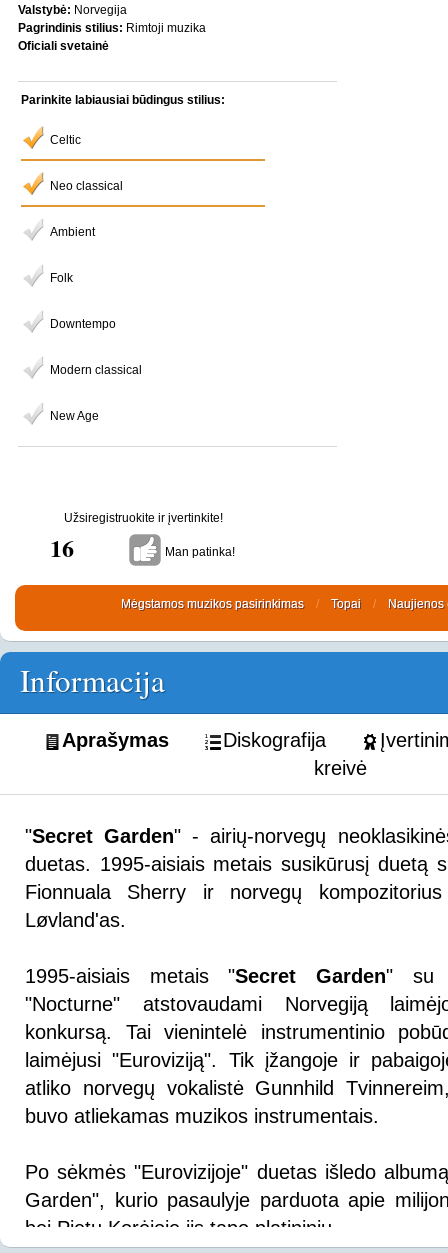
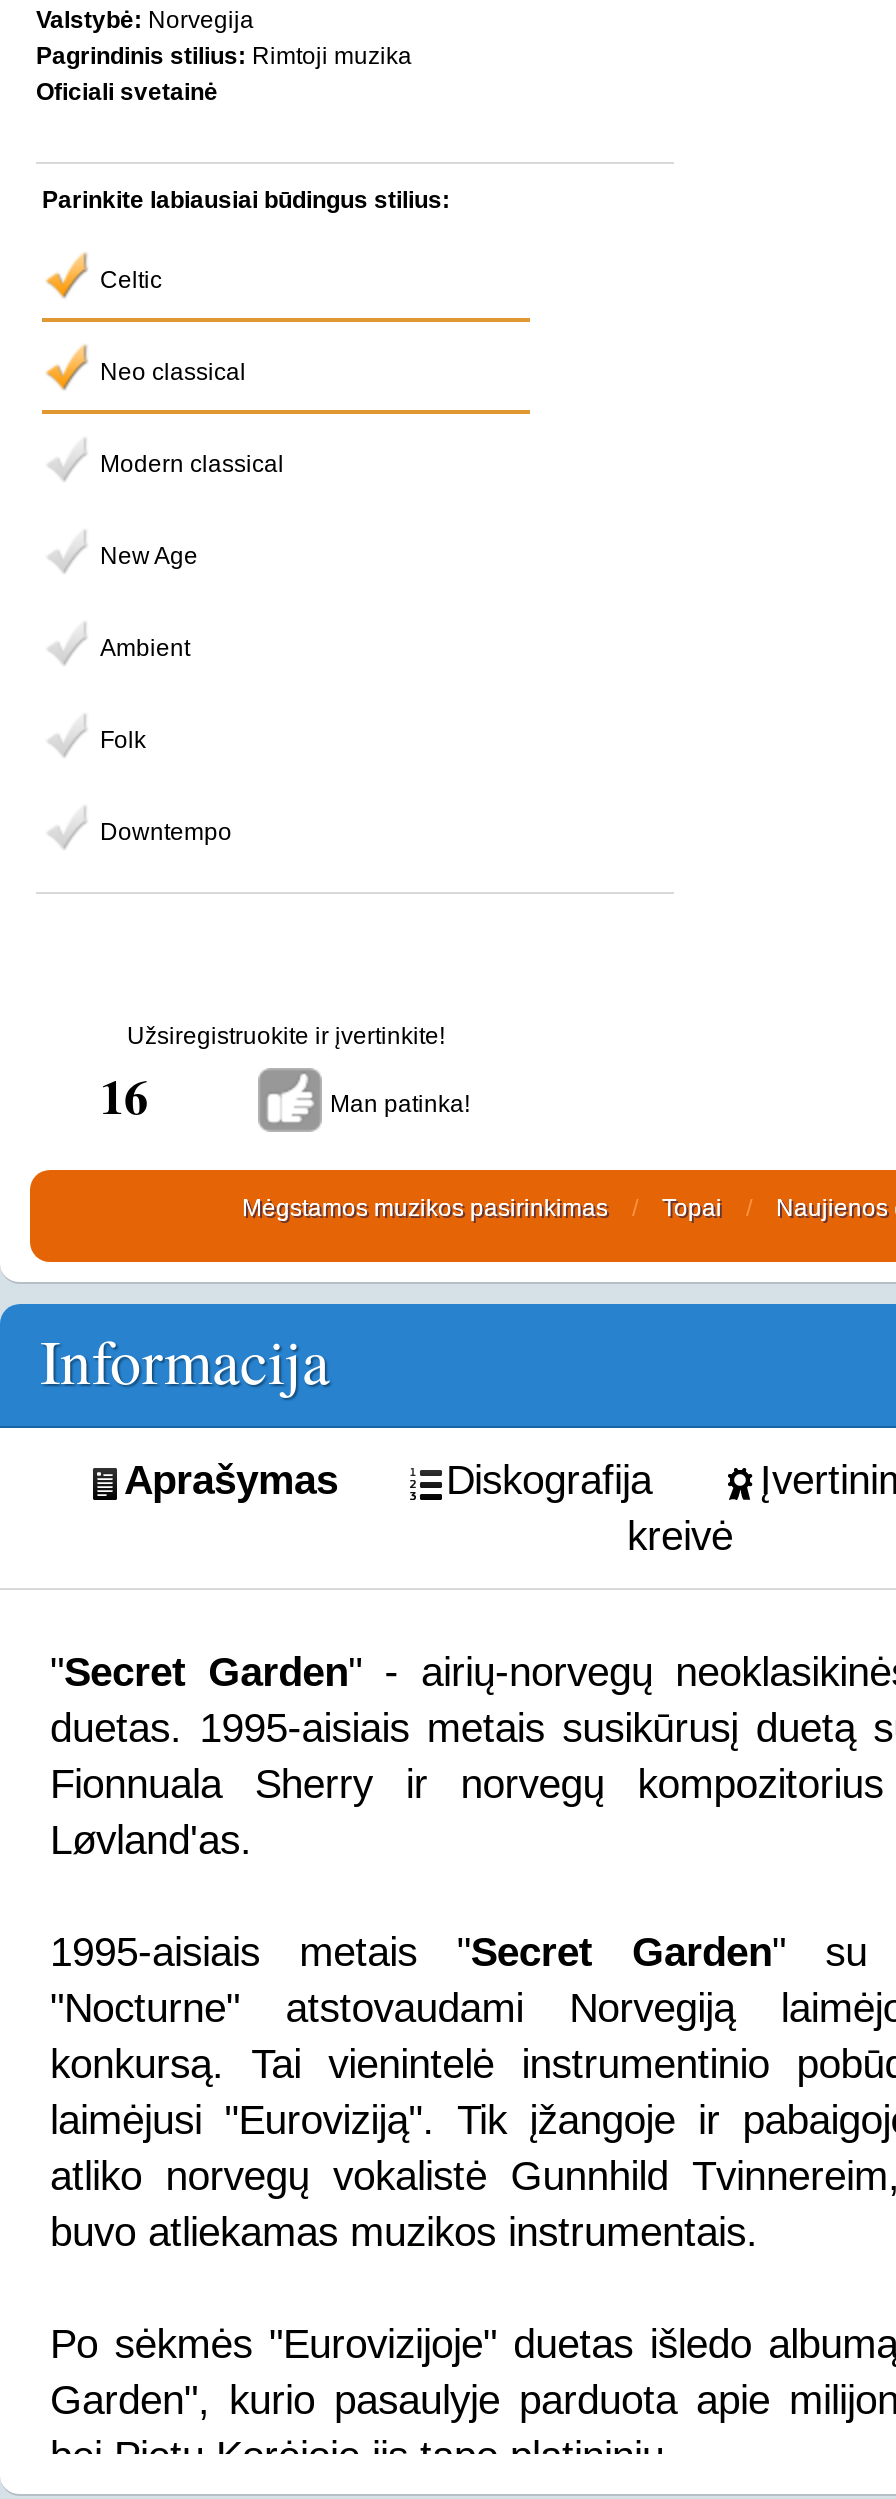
moved [50,225,116,331] -> [100,634,232,846]: Ambient | Folk | Downtempo
moved [50,363,142,423] -> [100,450,284,570]: Modern classical | New Age

